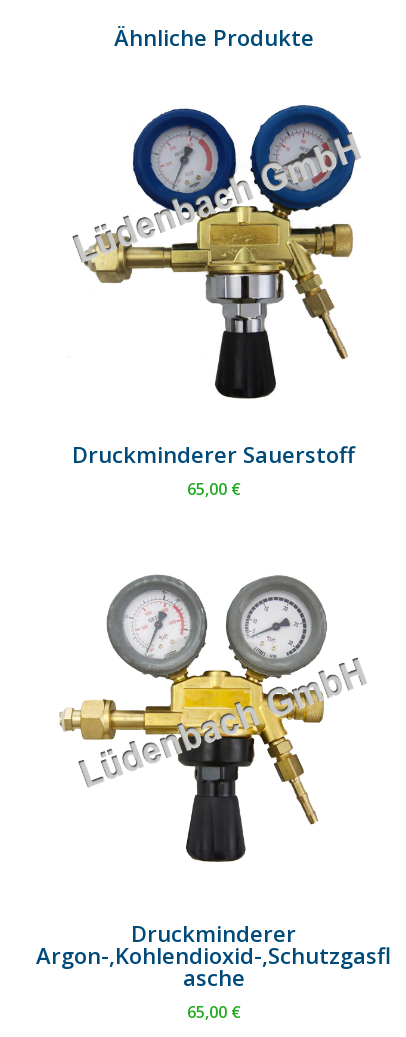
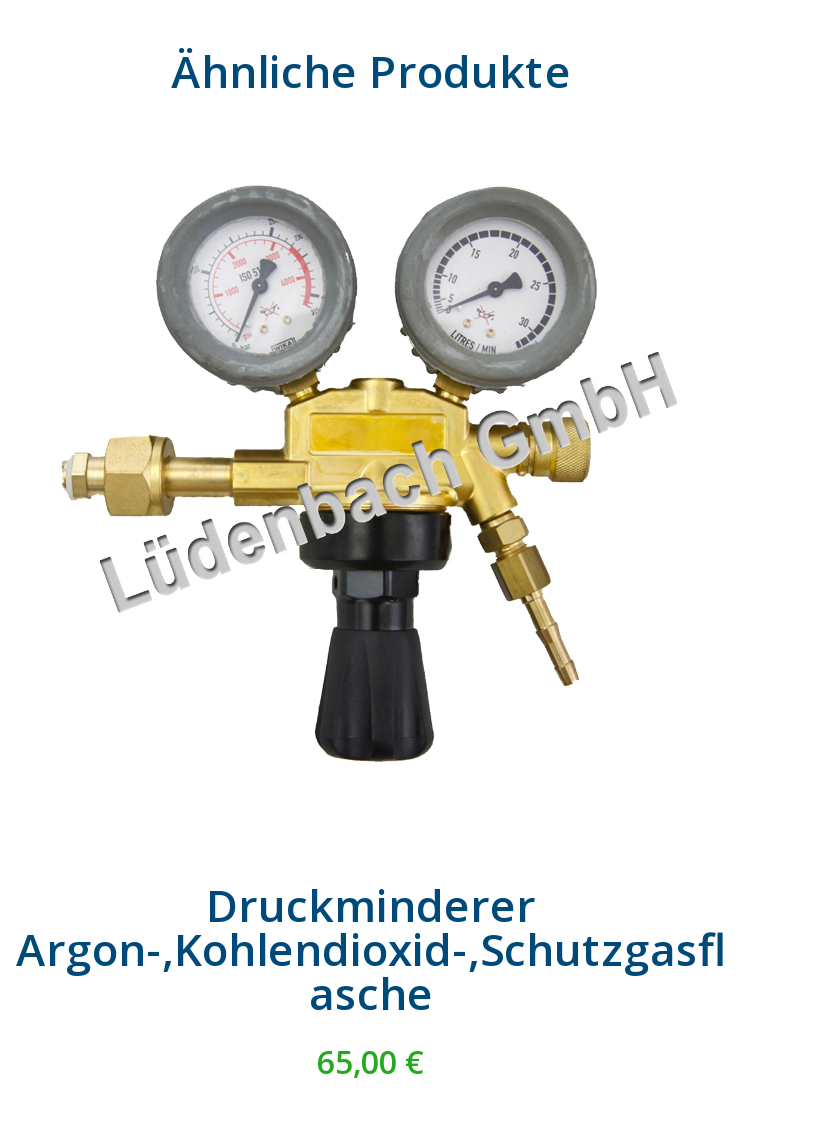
[72,104,361,500] [image] | Druckminderer Sauerstoff | 65,00 € -> none

